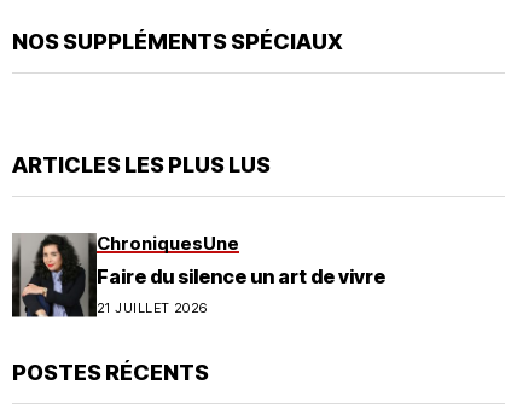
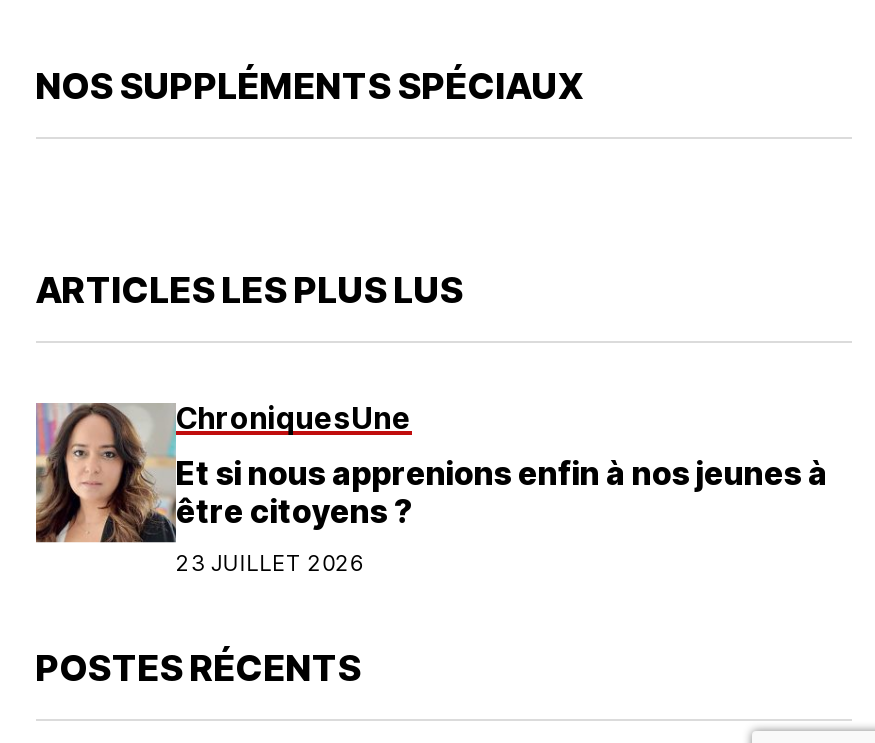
[11,233,385,319] [image] | Faire du silence un art de vivre | 21 JUILLET 2026 -> [34,403,828,576] [image] | Et si nous apprenions enfin à nos jeunes à | être citoyens ? | 23 JUILLET 2026

